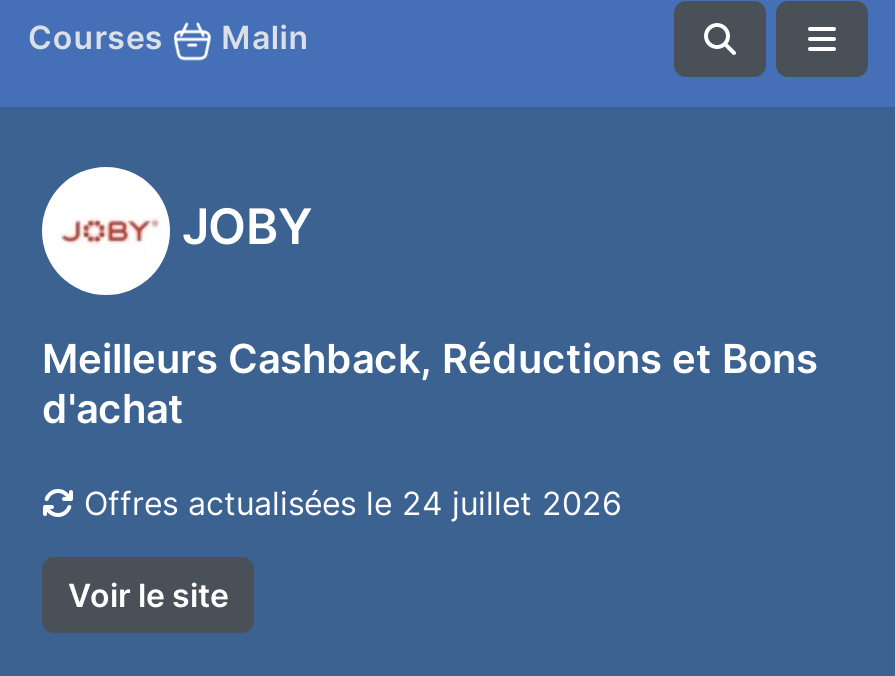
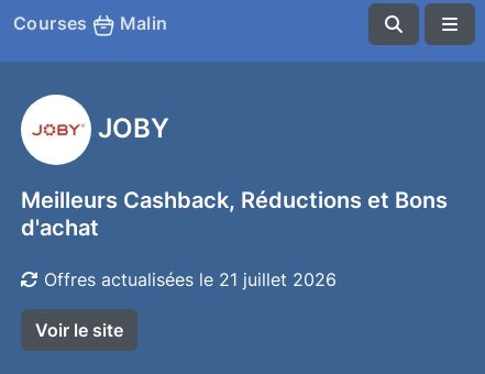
[74,483,622,523] Offres actualisées le 24 juillet 2026 -> [38,268,337,290] Offres actualisées le 21 juillet 2026

